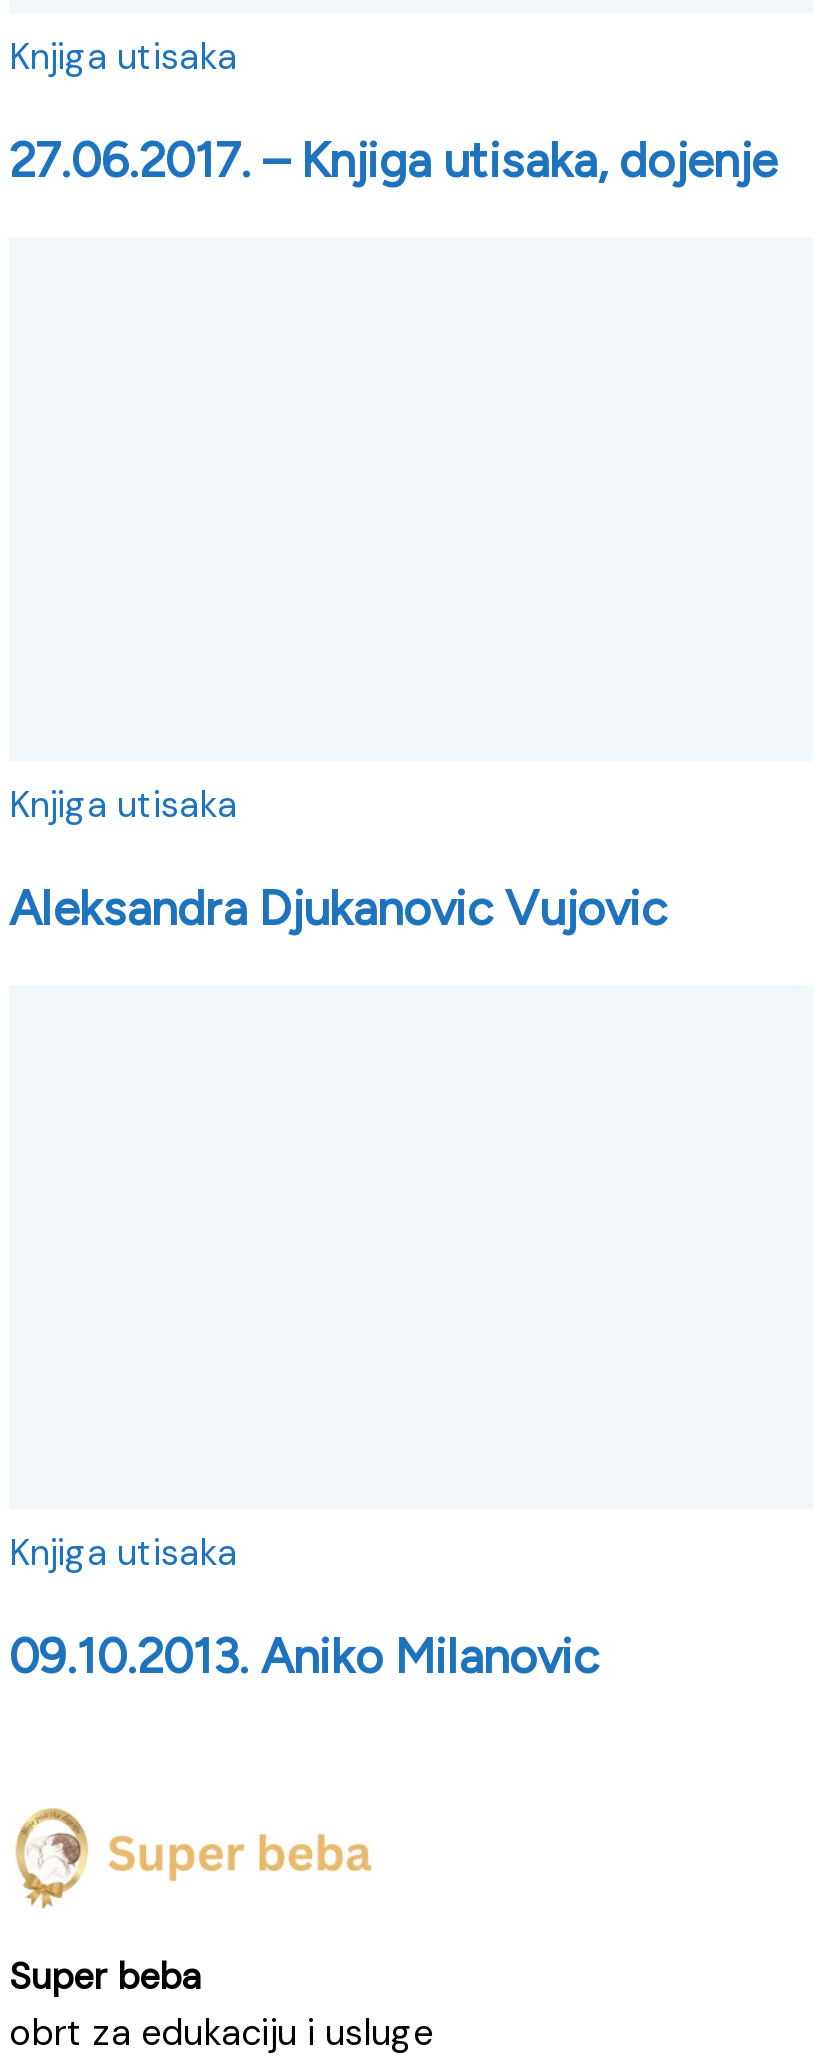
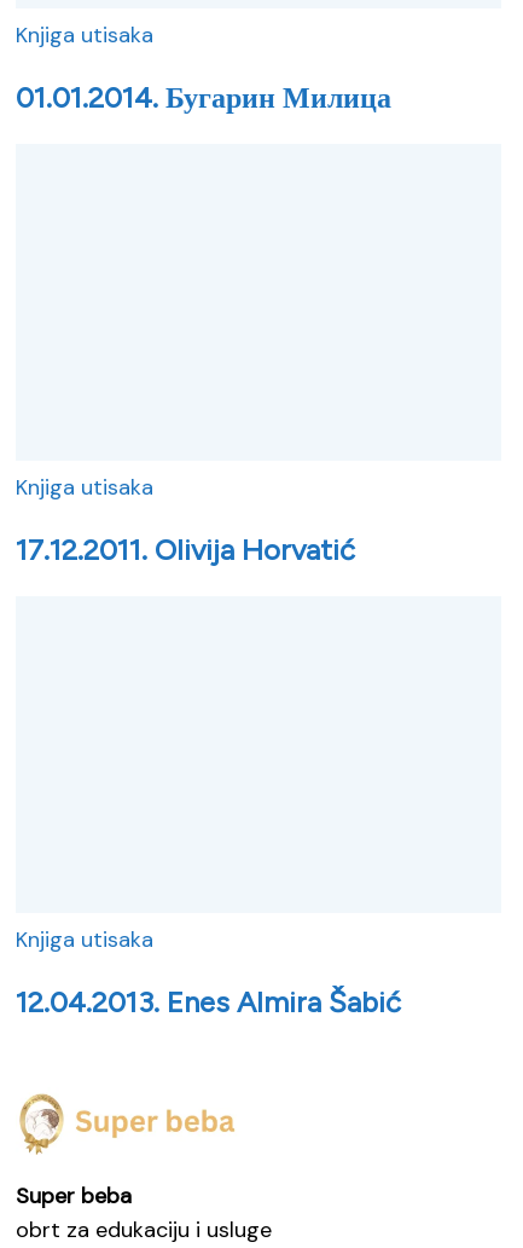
[9,130,777,188] 27.06.2017. – Knjiga utisaka, dojenje -> [16,79,391,114] 01.01.2014. Бугарин Милица
[9,879,667,937] Aleksandra Djukanovic Vujovic -> [16,532,355,567] 17.12.2011. Olivija Horvatić
[9,1628,599,1686] 09.10.2013. Aniko Milanovic -> [16,985,401,1020] 12.04.2013. Enes Almira Šabić

